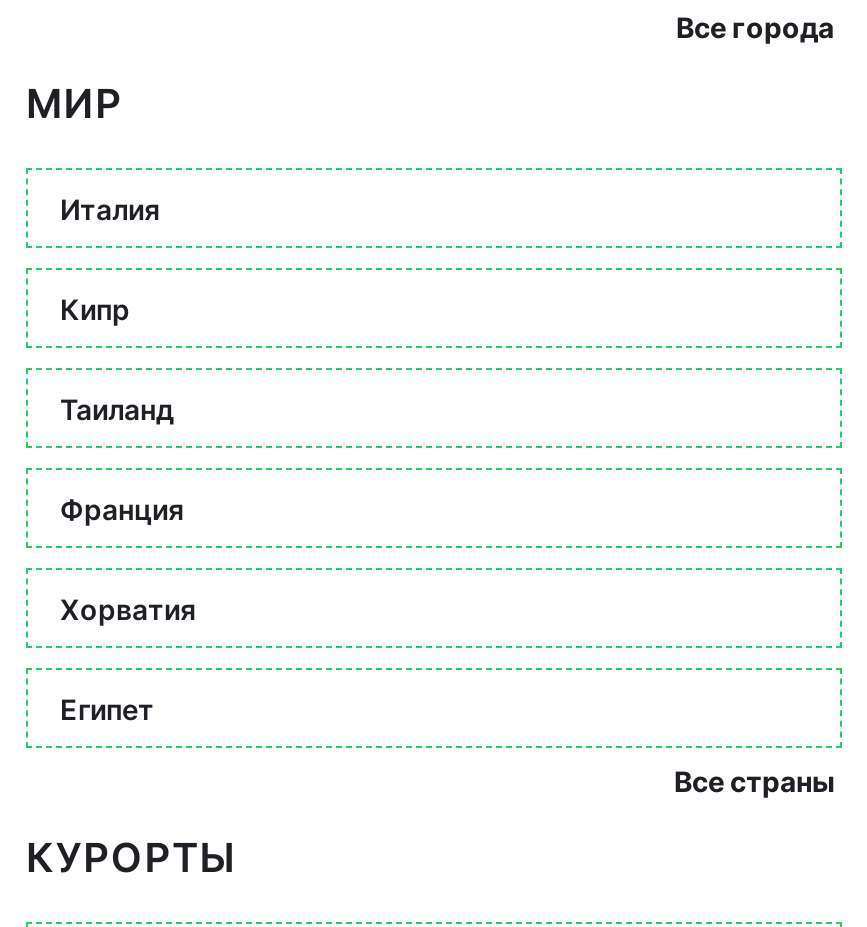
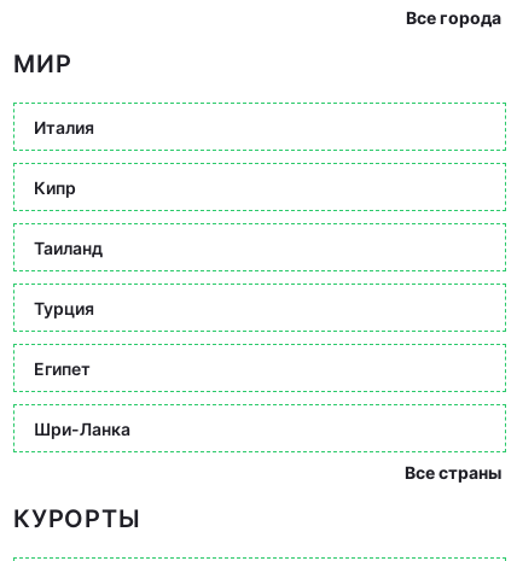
[60,491,196,625] Франция | Хорватия -> [34,297,94,318] Турция
moved [60,691,154,725] -> [34,358,91,378]: Египет
none -> [34,418,130,439] Шри-Ланка

